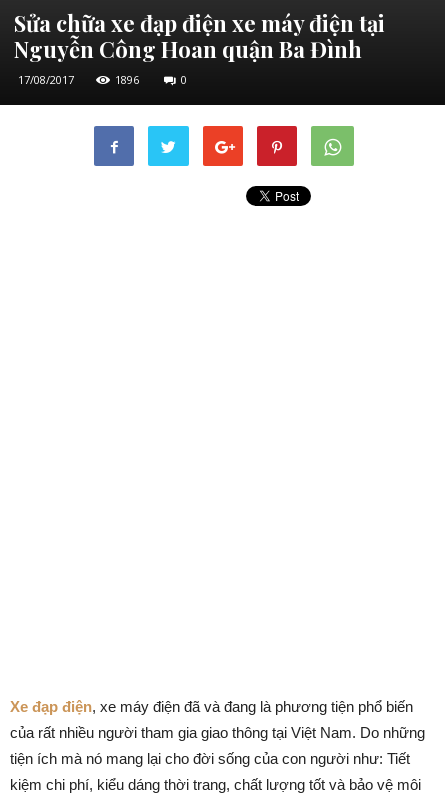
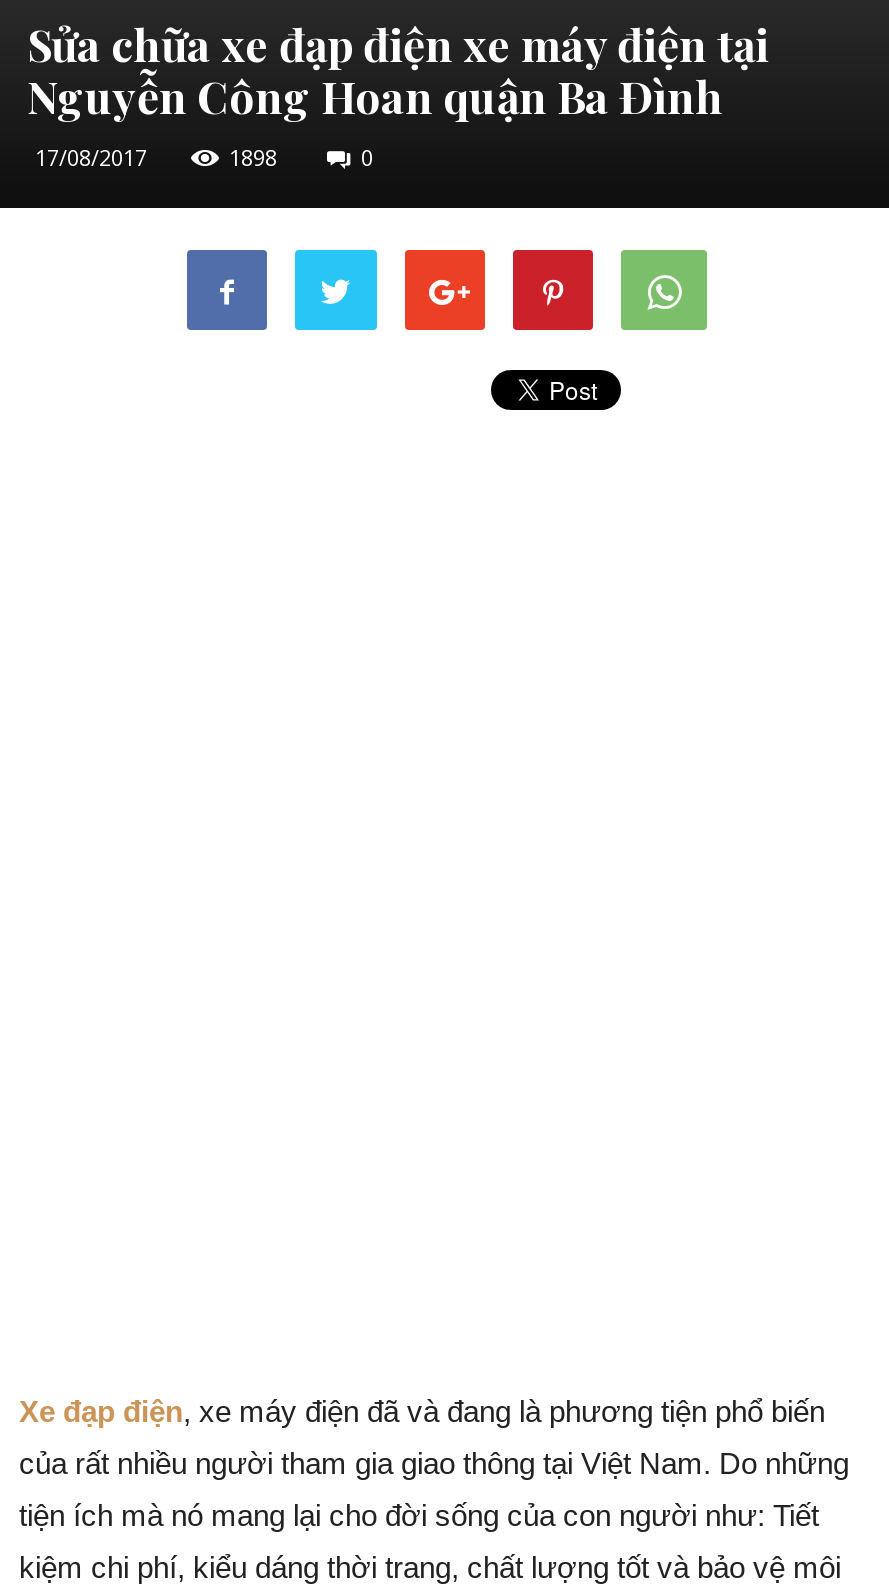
[115,72,139,87] 1896 -> [229,142,277,172] 1898

